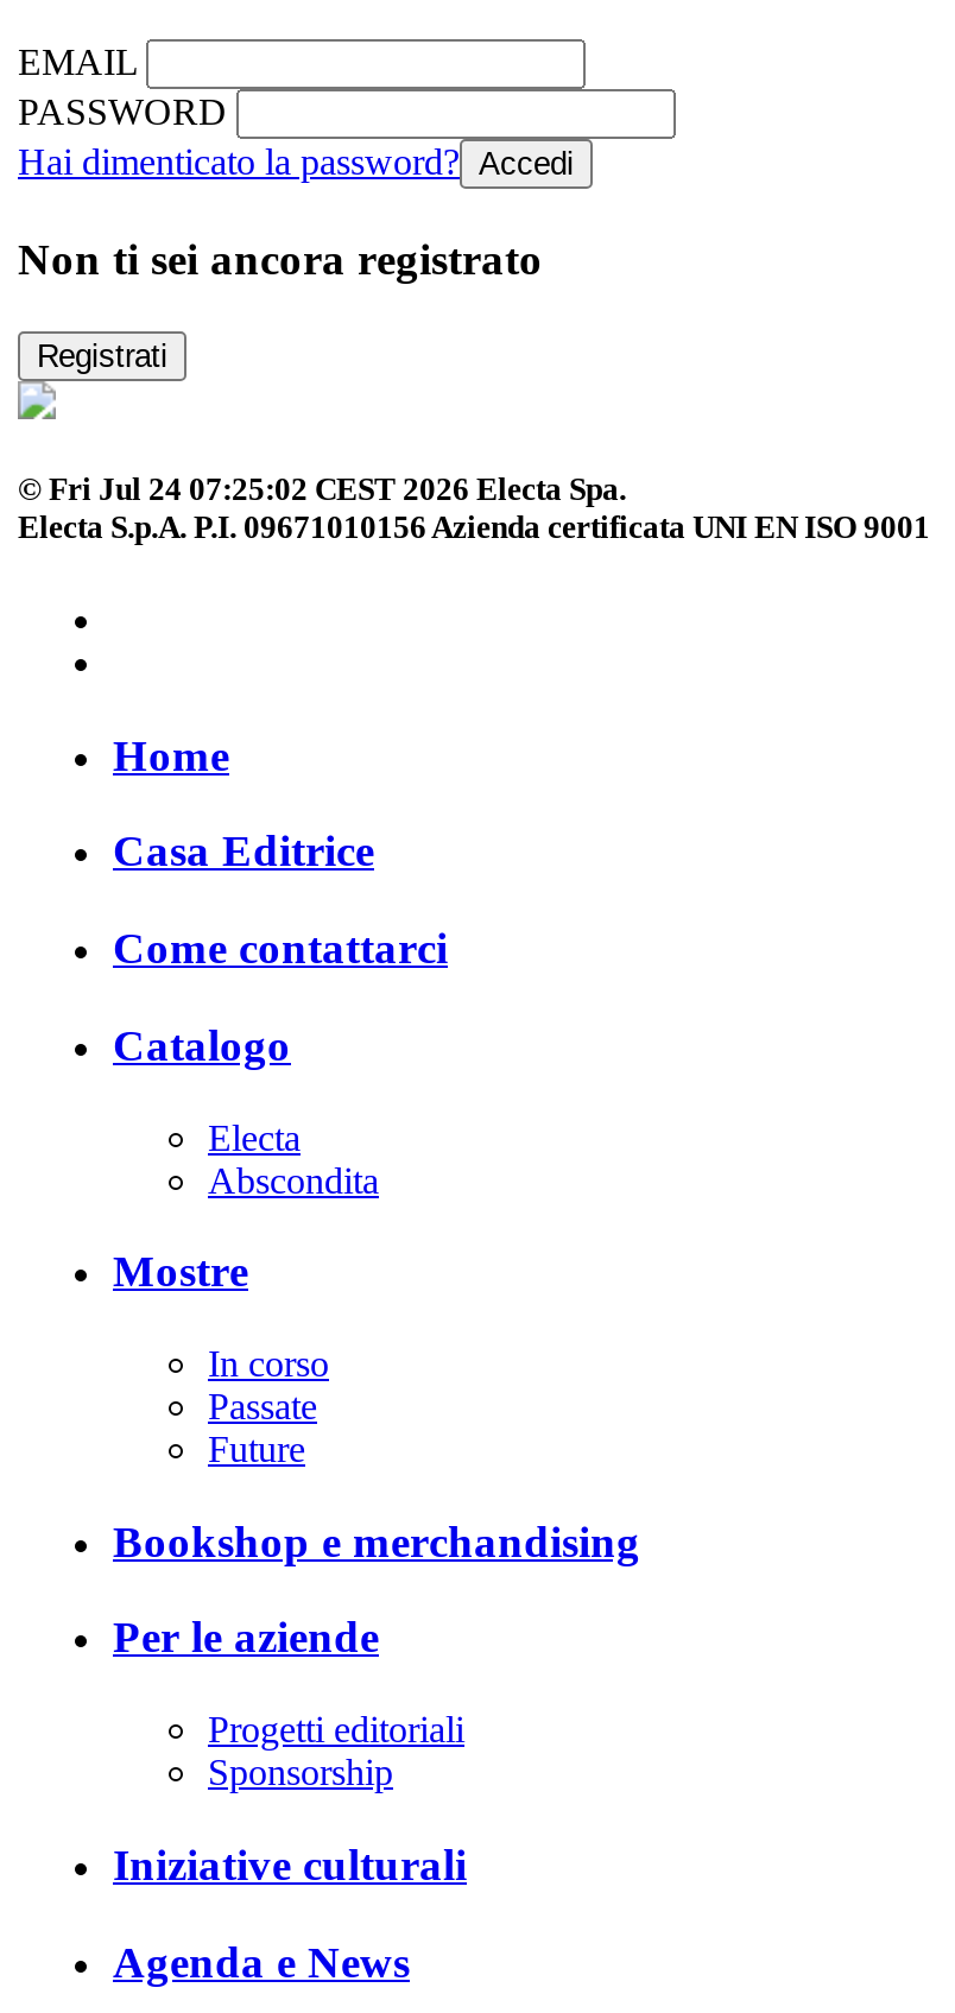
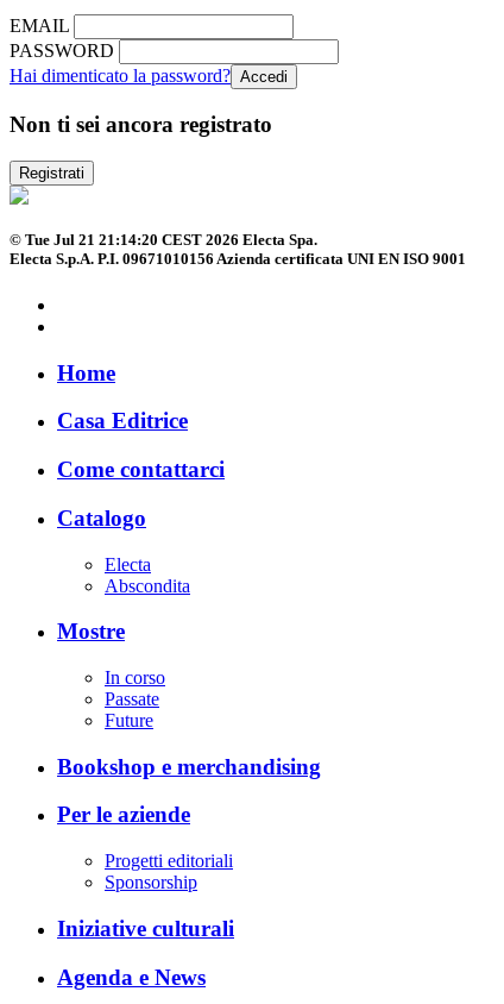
[18,471,626,507] © Fri Jul 24 07:25:02 CEST 2026 Electa Spa. -> [10,231,317,248] © Tue Jul 21 21:14:20 CEST 2026 Electa Spa.

